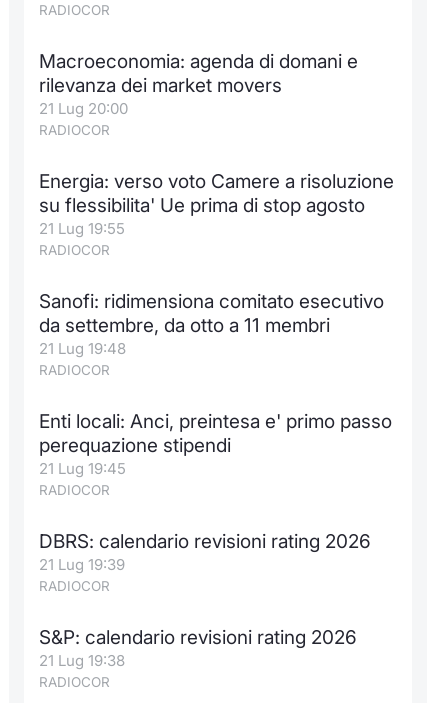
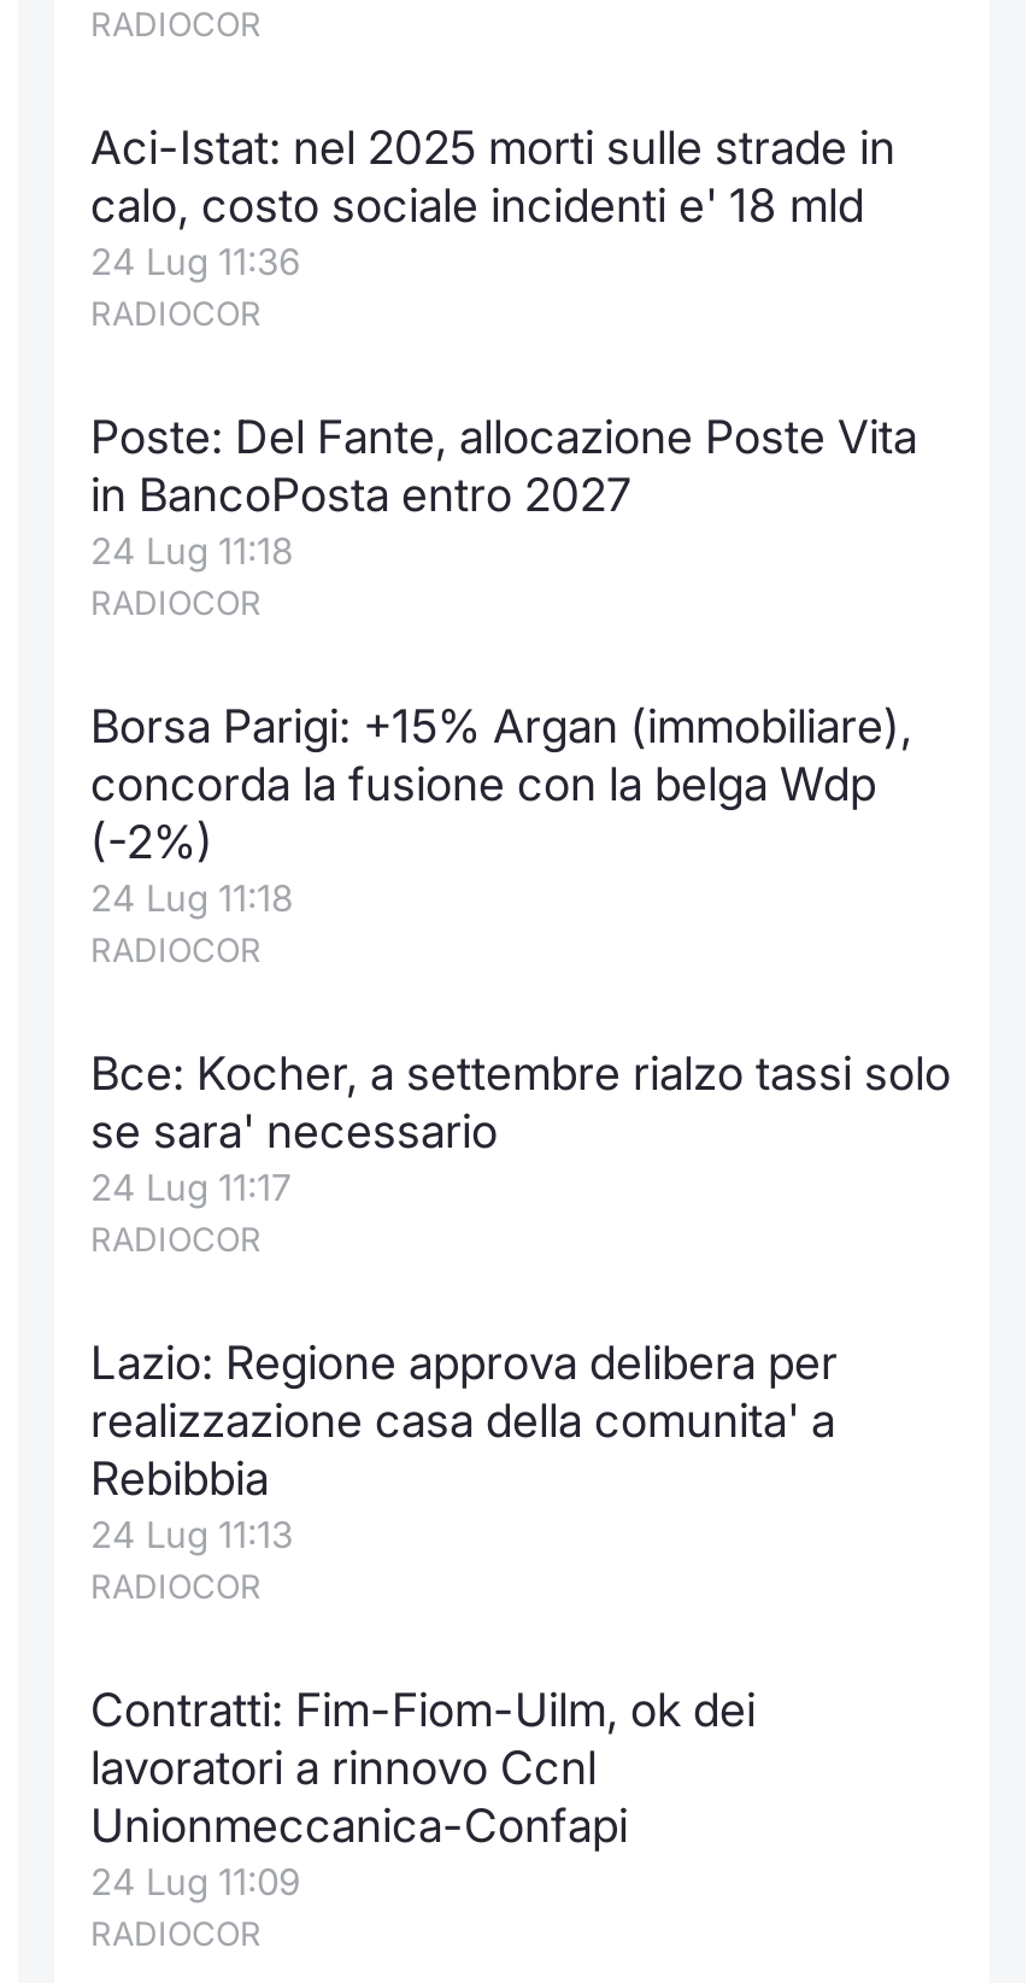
[39,50,358,118] Macroeconomia: agenda di domani e | rilevanza dei market movers | 21 Lug 20:00 -> [90,121,895,284] Aci-Istat: nel 2025 morti sulle strade in | calo, costo sociale incidenti e' 18 mld | 24 Lug 11:36
[39,170,394,238] Energia: verso voto Camere a risoluzione | su flessibilita' Ue prima di stop agosto | 21 Lug 19:55 -> [90,410,917,574] Poste: Del Fante, allocazione Poste Vita | in BancoPosta entro 2027 | 24 Lug 11:18
[39,290,384,358] Sanofi: ridimensiona comitato esecutivo | da settembre, da otto a 11 membri | 21 Lug 19:48 -> [90,699,912,921] Borsa Parigi: +15% Argan (immobiliare), | concorda la fusione con la belga Wdp | (-2%) | 24 Lug 11:18
[39,410,392,478] Enti locali: Anci, preintesa e' primo passo | perequazione stipendi | 21 Lug 19:45 -> [90,1046,951,1210] Bce: Kocher, a settembre rialzo tassi solo | se sara' necessario | 24 Lug 11:17
[39,530,371,574] DBRS: calendario revisioni rating 2026 | 21 Lug 19:39 -> [90,1336,838,1557] Lazio: Regione approva delibera per | realizzazione casa della comunita' a | Rebibbia | 24 Lug 11:13
[39,626,357,670] S&P: calendario revisioni rating 2026 | 21 Lug 19:38 -> [90,1683,756,1905] Contratti: Fim-Fiom-Uilm, ok dei | lavoratori a rinnovo Ccnl | Unionmeccanica-Confapi | 24 Lug 11:09

